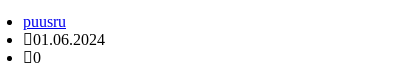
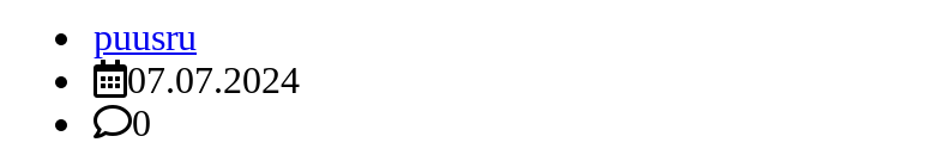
[33,31,105,48] 01.06.2024 -> [127,60,300,101] 07.07.2024

